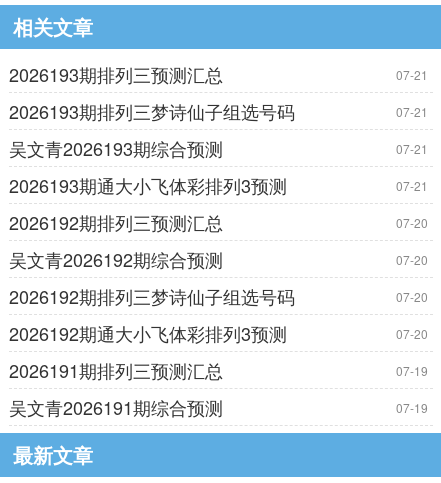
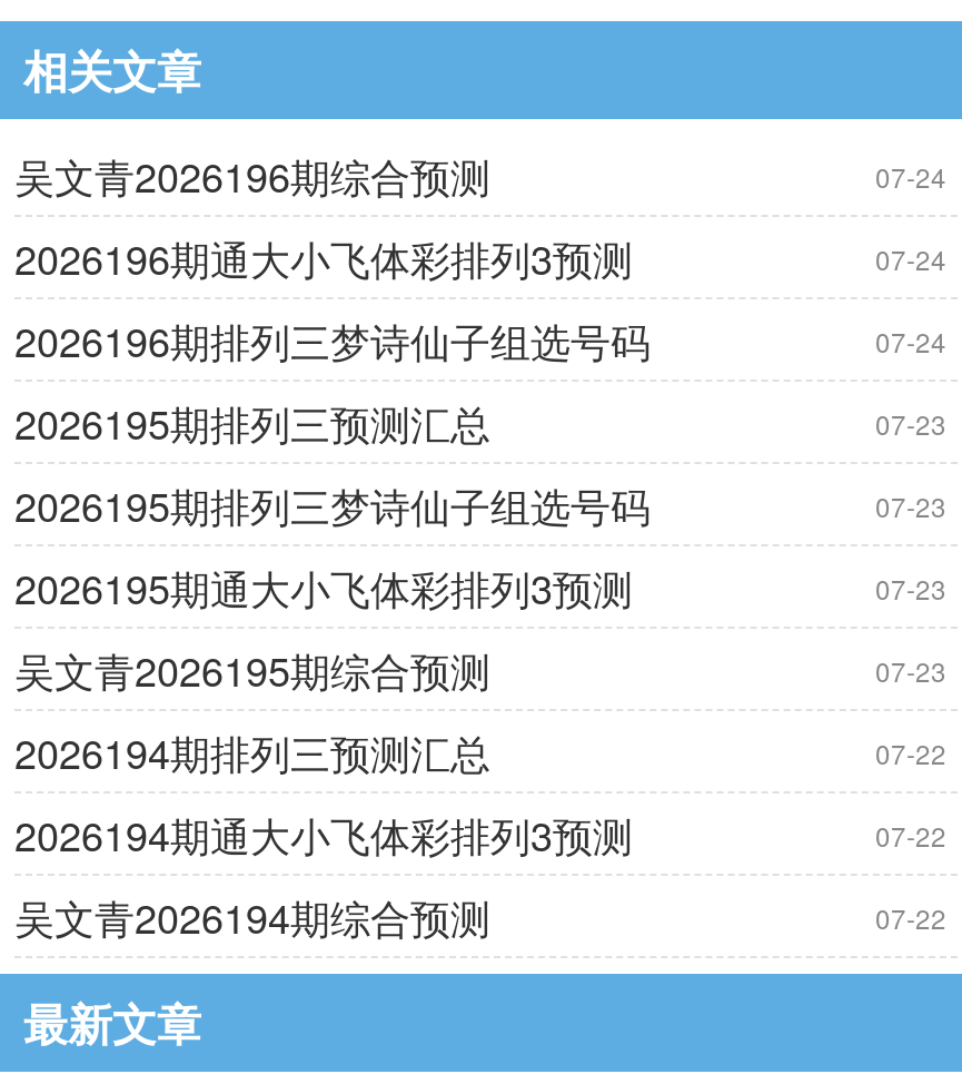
[9,61,428,87] 2026193期排列三预测汇总 | 07-21 -> [14,146,946,204] 吴文青2026196期综合预测 | 07-24
[9,98,428,124] 2026193期排列三梦诗仙子组选号码 | 07-21 -> [14,228,946,286] 2026196期通大小飞体彩排列3预测 | 07-24
[9,135,428,161] 吴文青2026193期综合预测 | 07-21 -> [14,311,946,368] 2026196期排列三梦诗仙子组选号码 | 07-24
[9,172,428,198] 2026193期通大小飞体彩排列3预测 | 07-21 -> [14,393,946,451] 2026195期排列三预测汇总 | 07-23
[9,209,428,235] 2026192期排列三预测汇总 | 07-20 -> [14,475,946,533] 2026195期排列三梦诗仙子组选号码 | 07-23
[9,246,428,272] 吴文青2026192期综合预测 | 07-20 -> [14,558,946,615] 2026195期通大小飞体彩排列3预测 | 07-23
[9,283,428,309] 2026192期排列三梦诗仙子组选号码 | 07-20 -> [14,640,946,698] 吴文青2026195期综合预测 | 07-23
[9,320,428,346] 2026192期通大小飞体彩排列3预测 | 07-20 -> [14,722,946,780] 2026194期排列三预测汇总 | 07-22
[9,357,428,383] 2026191期排列三预测汇总 | 07-19 -> [14,805,946,863] 2026194期通大小飞体彩排列3预测 | 07-22
[9,394,428,420] 吴文青2026191期综合预测 | 07-19 -> [14,887,946,945] 吴文青2026194期综合预测 | 07-22

